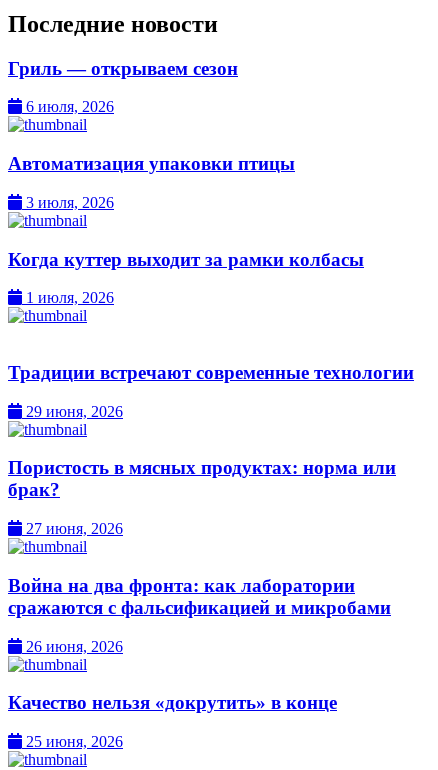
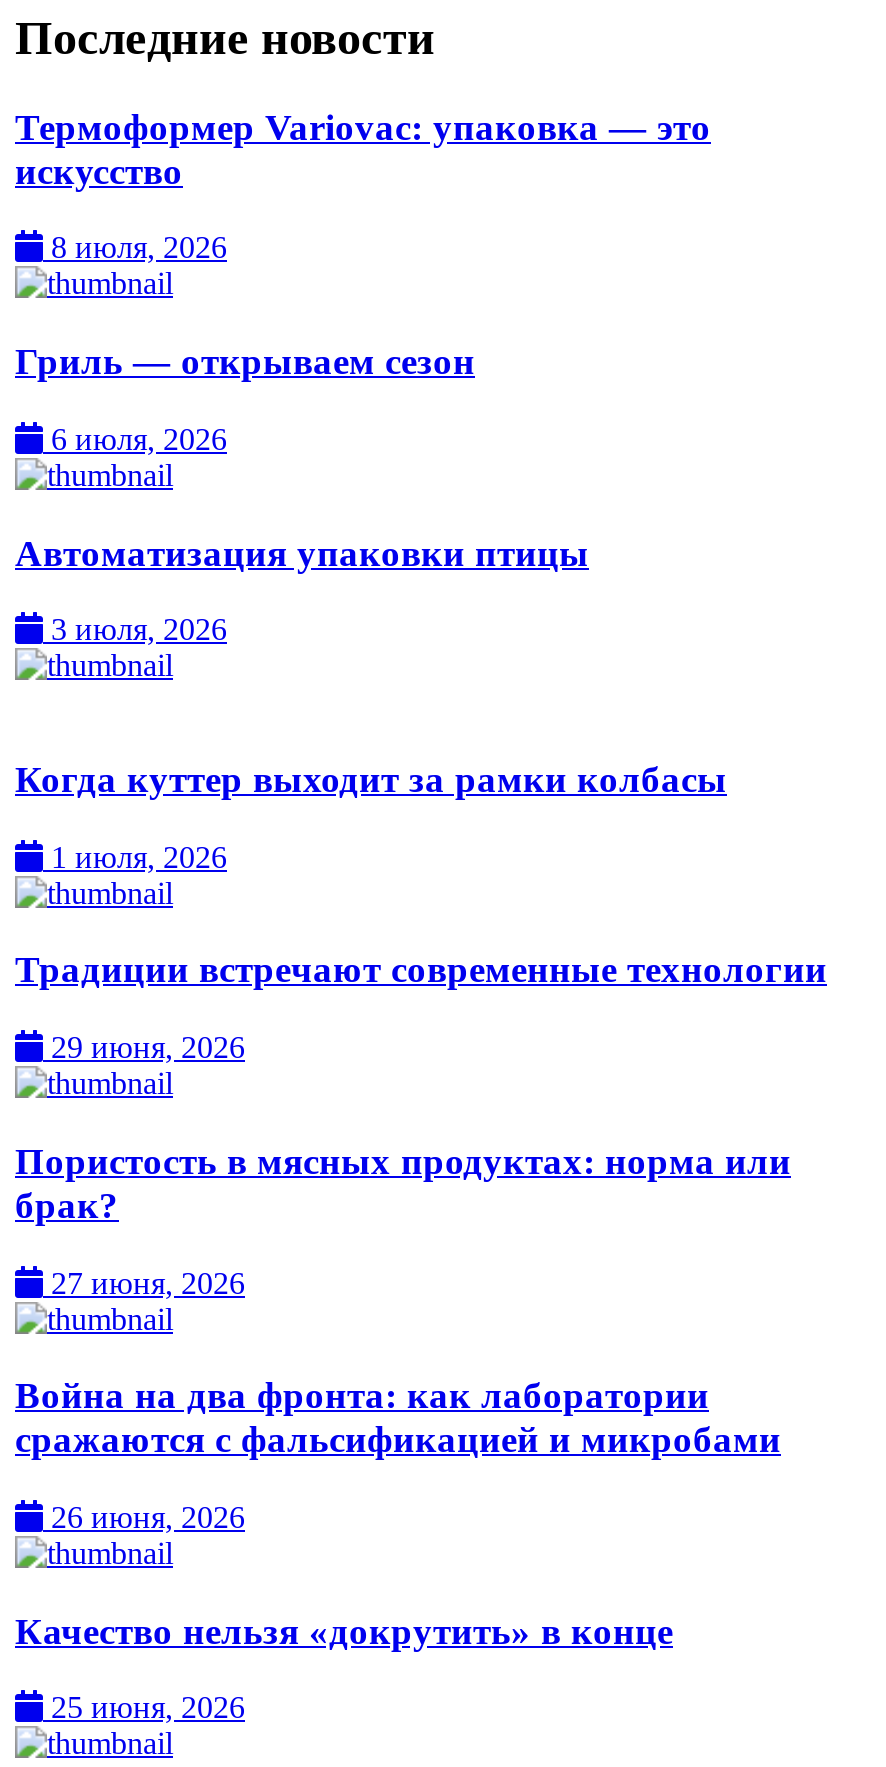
none -> [15,105,711,265] Термоформер Variovac: упаковка — это | искусство | 8 июля, 2026
moved [8,249,364,306] -> [15,758,727,873]: Когда куттер выходит за рамки колбасы | 1 июля, 2026

